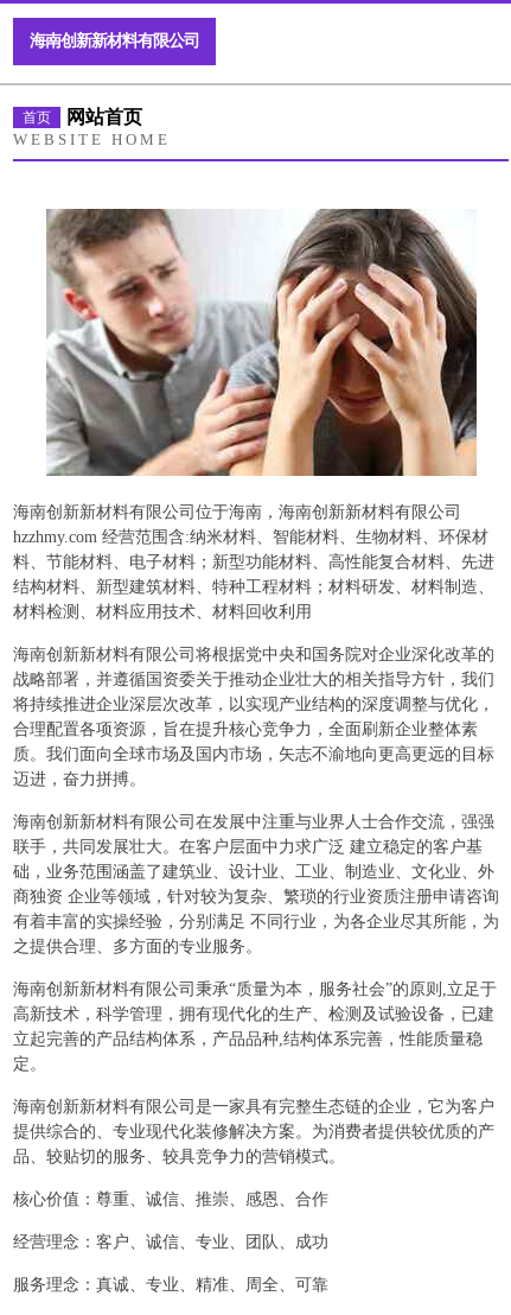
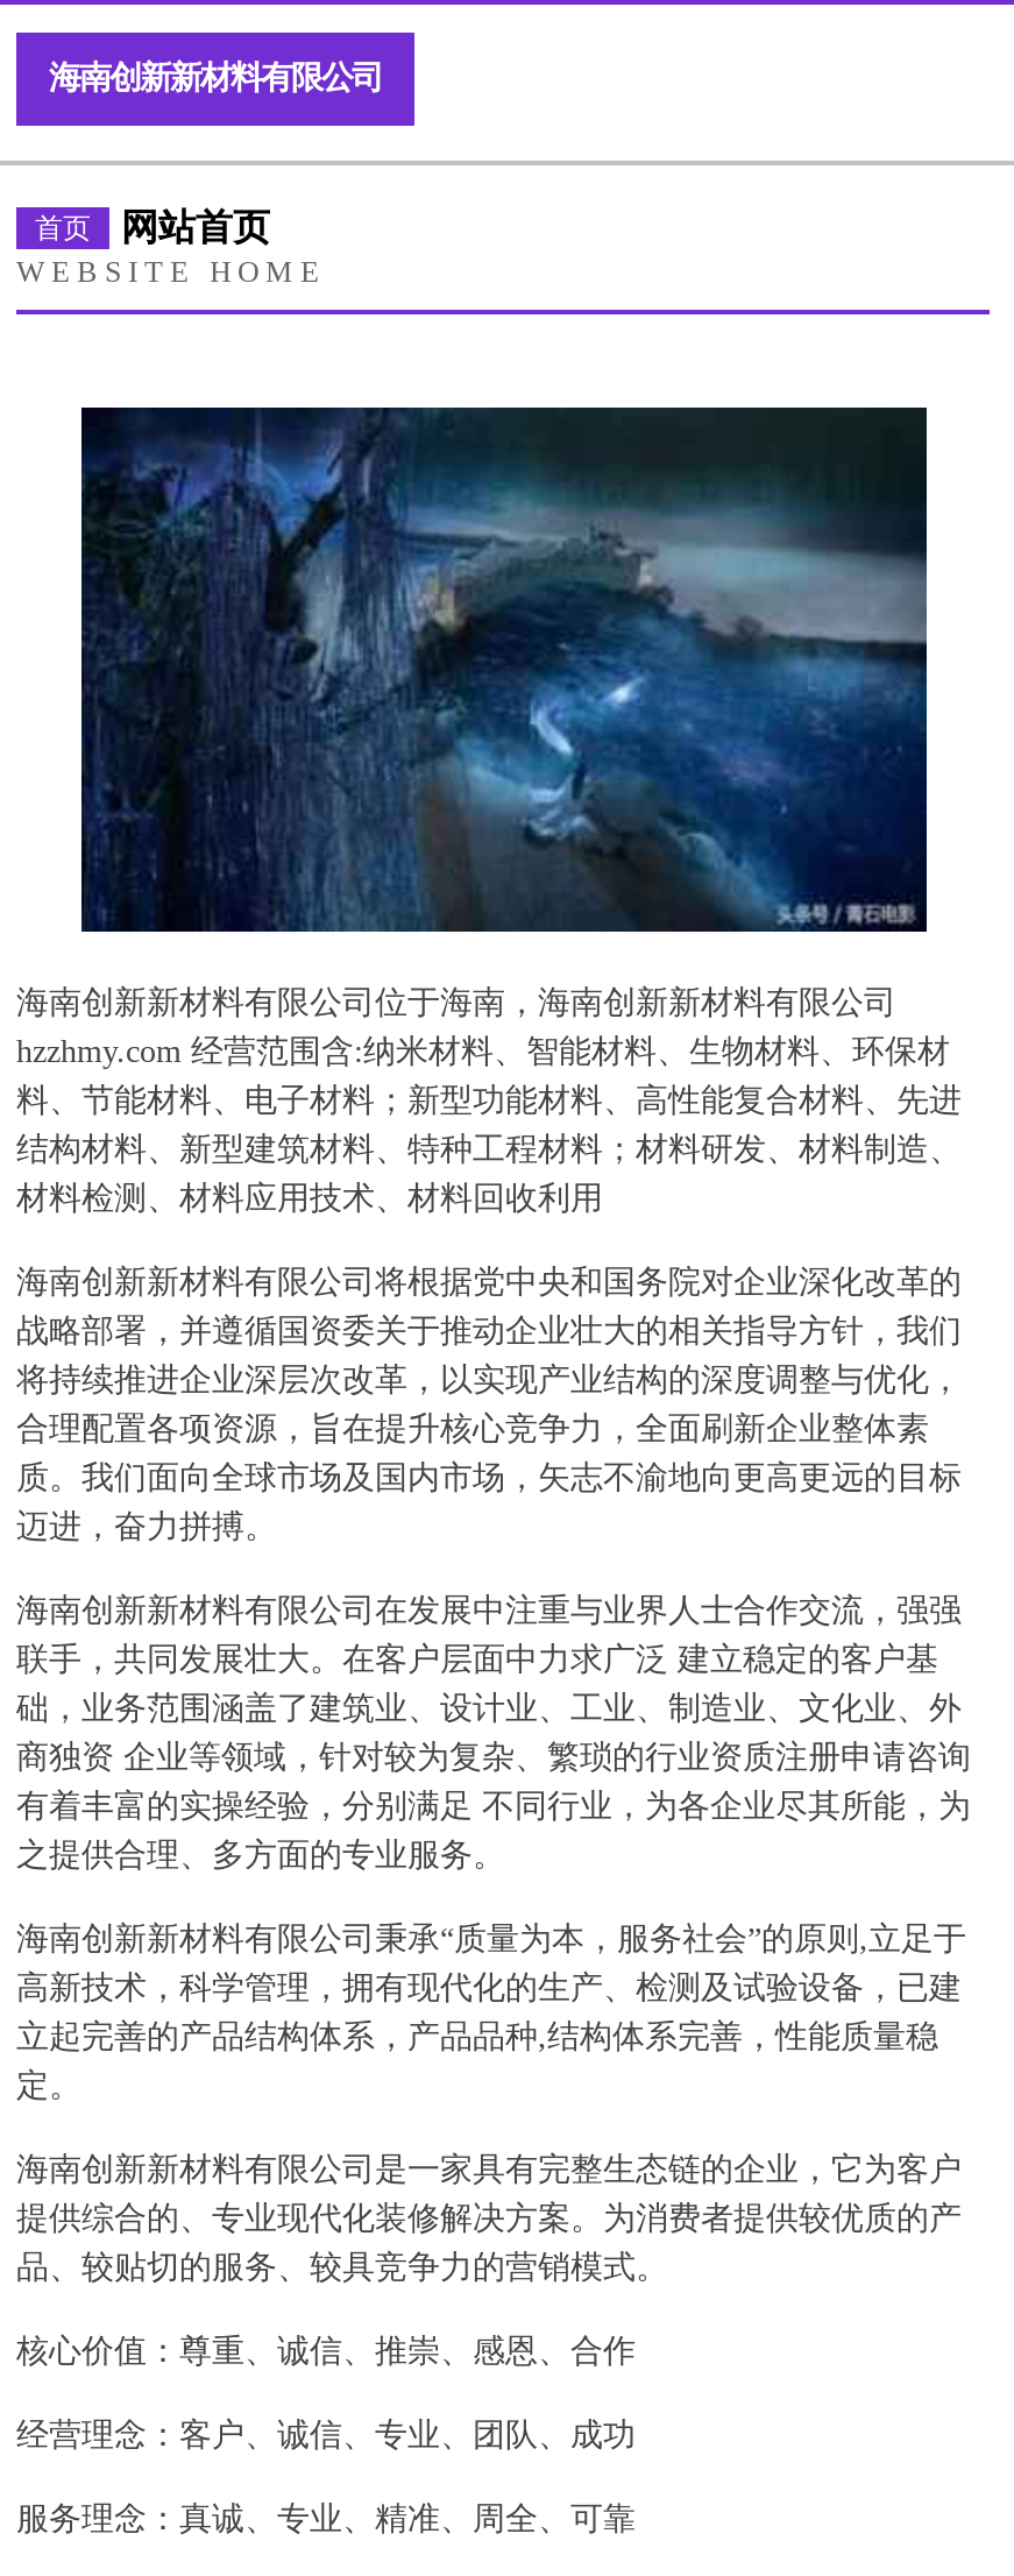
[46,208,478,477] [image] -> [79,405,929,934] [image]

